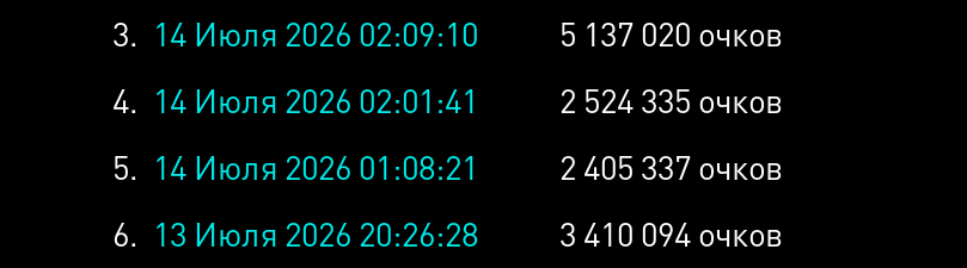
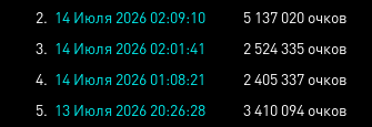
[112,11,784,54] 3. 14 Июля 2026 02:09:10 5 137 020 очков -> [36,7,348,27] 2. 14 Июля 2026 02:09:10 5 137 020 очков
[112,77,784,120] 4. 14 Июля 2026 02:01:41 2 524 335 очков -> [36,38,348,57] 3. 14 Июля 2026 02:01:41 2 524 335 очков
[112,144,784,187] 5. 14 Июля 2026 01:08:21 2 405 337 очков -> [36,68,348,88] 4. 14 Июля 2026 01:08:21 2 405 337 очков
[112,211,784,254] 6. 13 Июля 2026 20:26:28 3 410 094 очков -> [36,99,348,119] 5. 13 Июля 2026 20:26:28 3 410 094 очков

